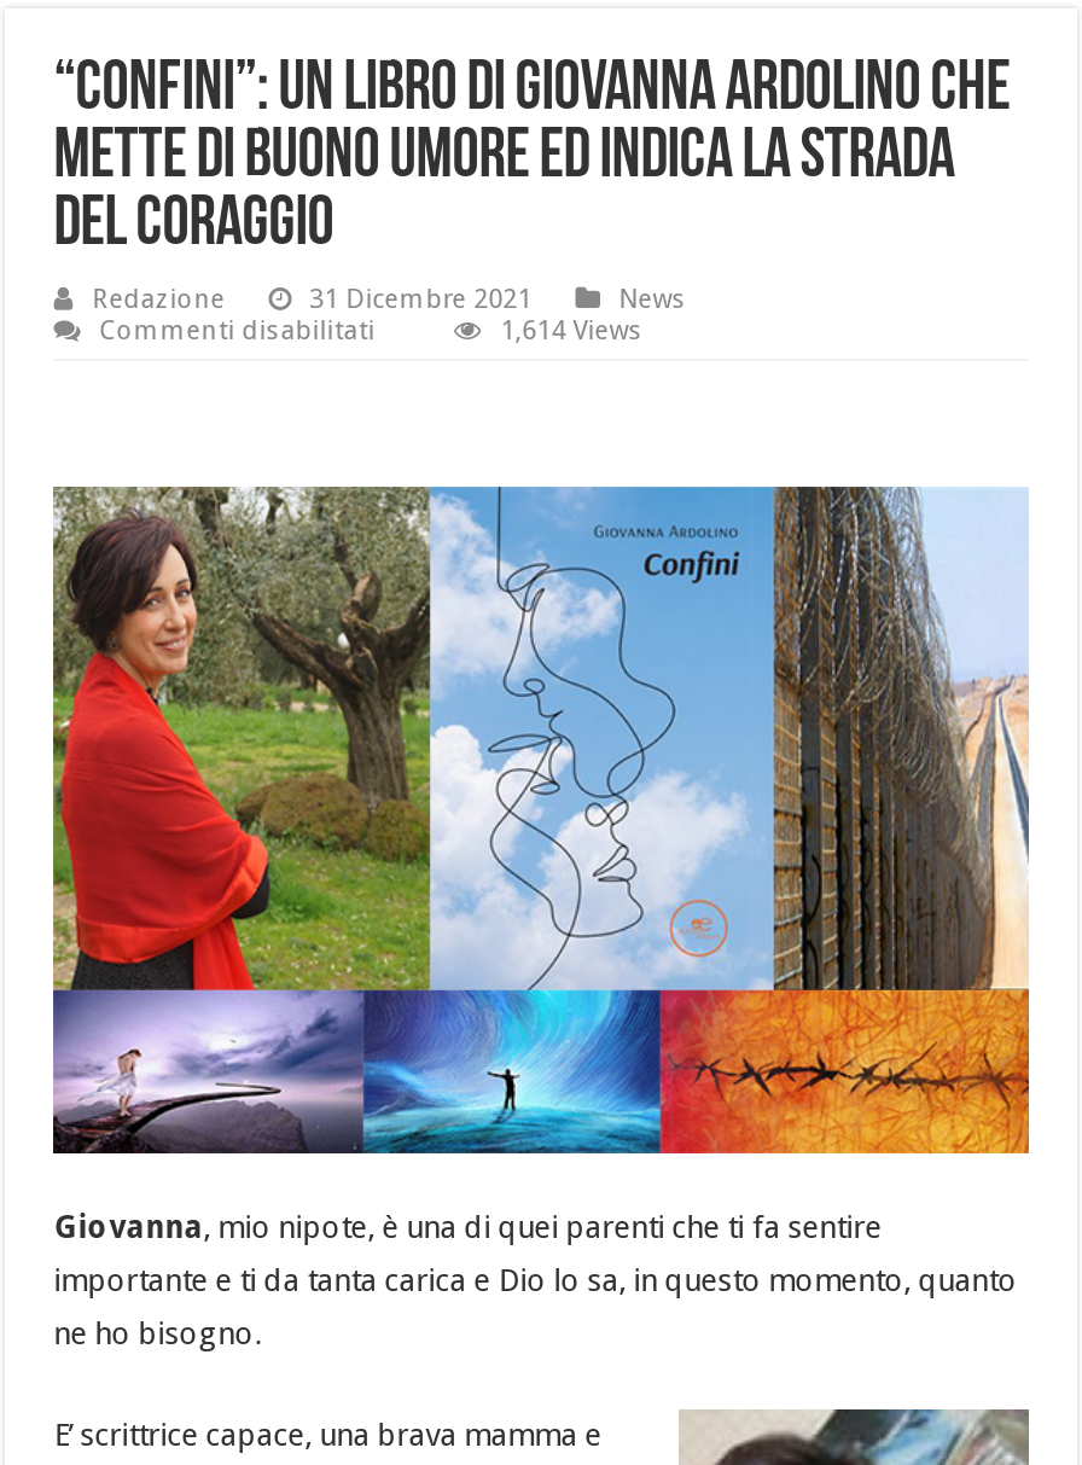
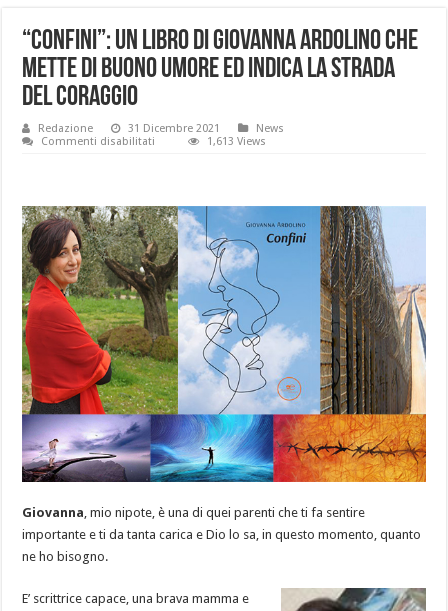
[500,315,643,347] 1,614 Views -> [207,135,266,148] 1,613 Views

